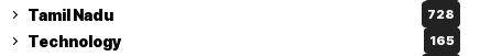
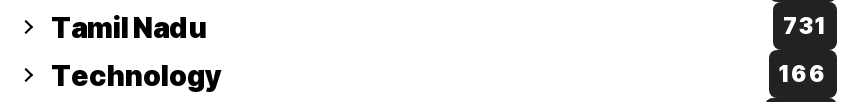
[427,7,455,22] 728 -> [783,12,827,40] 731
[429,33,455,49] 165 -> [779,60,827,88] 166

